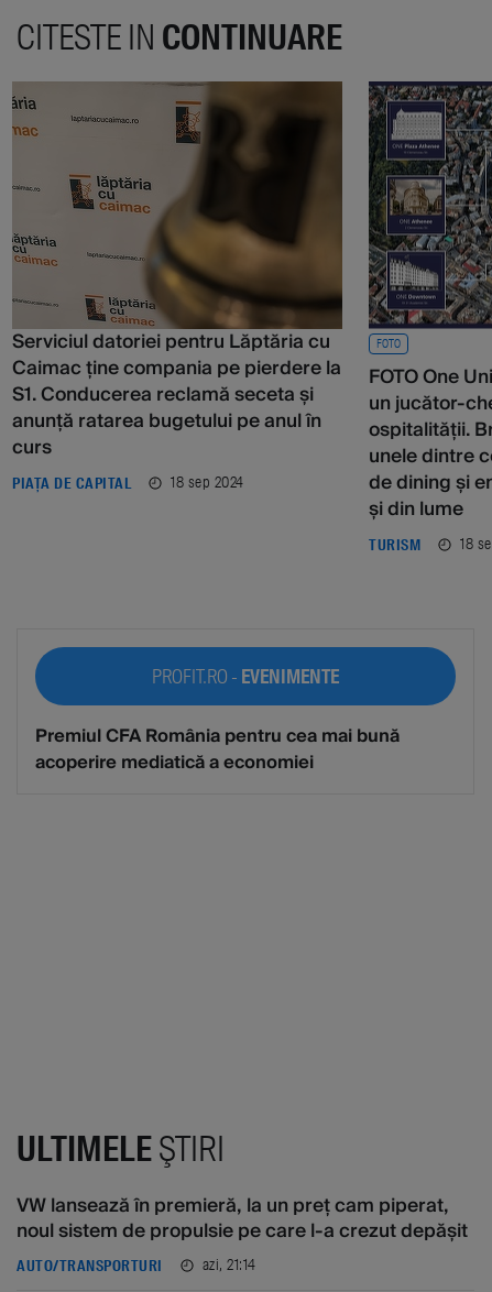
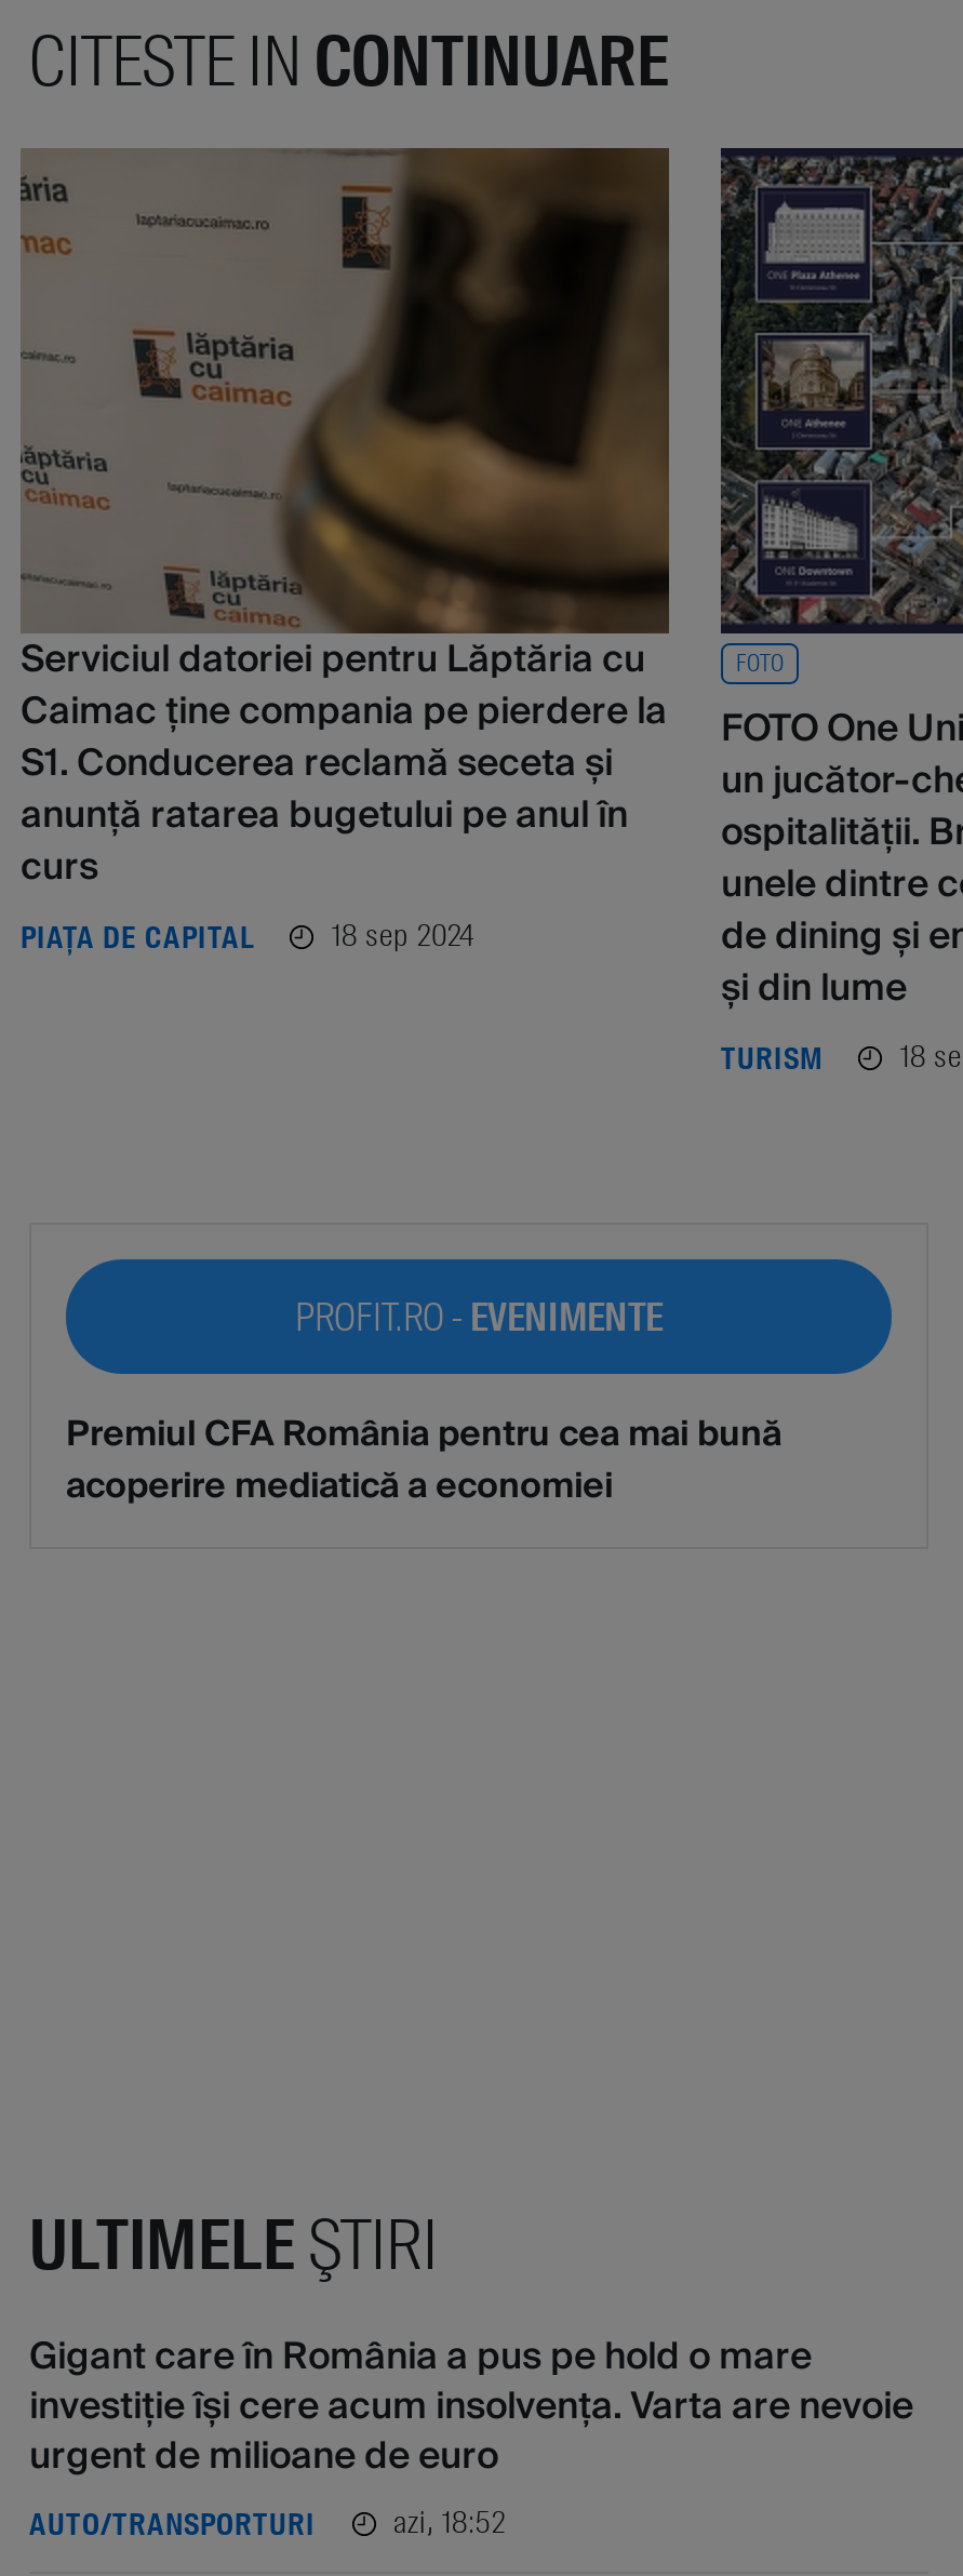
[17,1189,468,1246] VW lansează în premieră, la un preț cam piperat, | noul sistem de propulsie pe care l-a crezut depășit -> [29,2324,913,2486] Gigant care în România a pus pe hold o mare | investiție își cere acum insolvența. Varta are nevoie | urgent de milioane de euro
[17,1255,256,1275] AUTO/TRANSPORTURI azi, 21:14 -> [29,2503,506,2543] AUTO/TRANSPORTURI azi, 18:52

